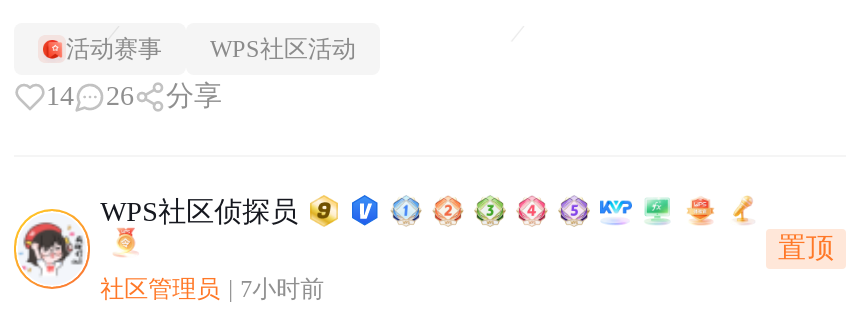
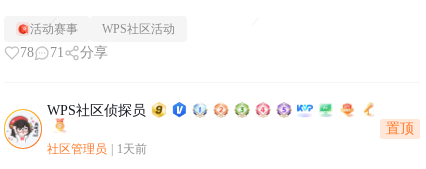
[46,82,74,112] 14 -> [20,45,34,60] 78
[106,82,134,112] 26 -> [50,45,64,60] 71
[100,276,324,304] 社区管理员 7小时前 -> [47,142,147,156] 社区管理员 1天前

